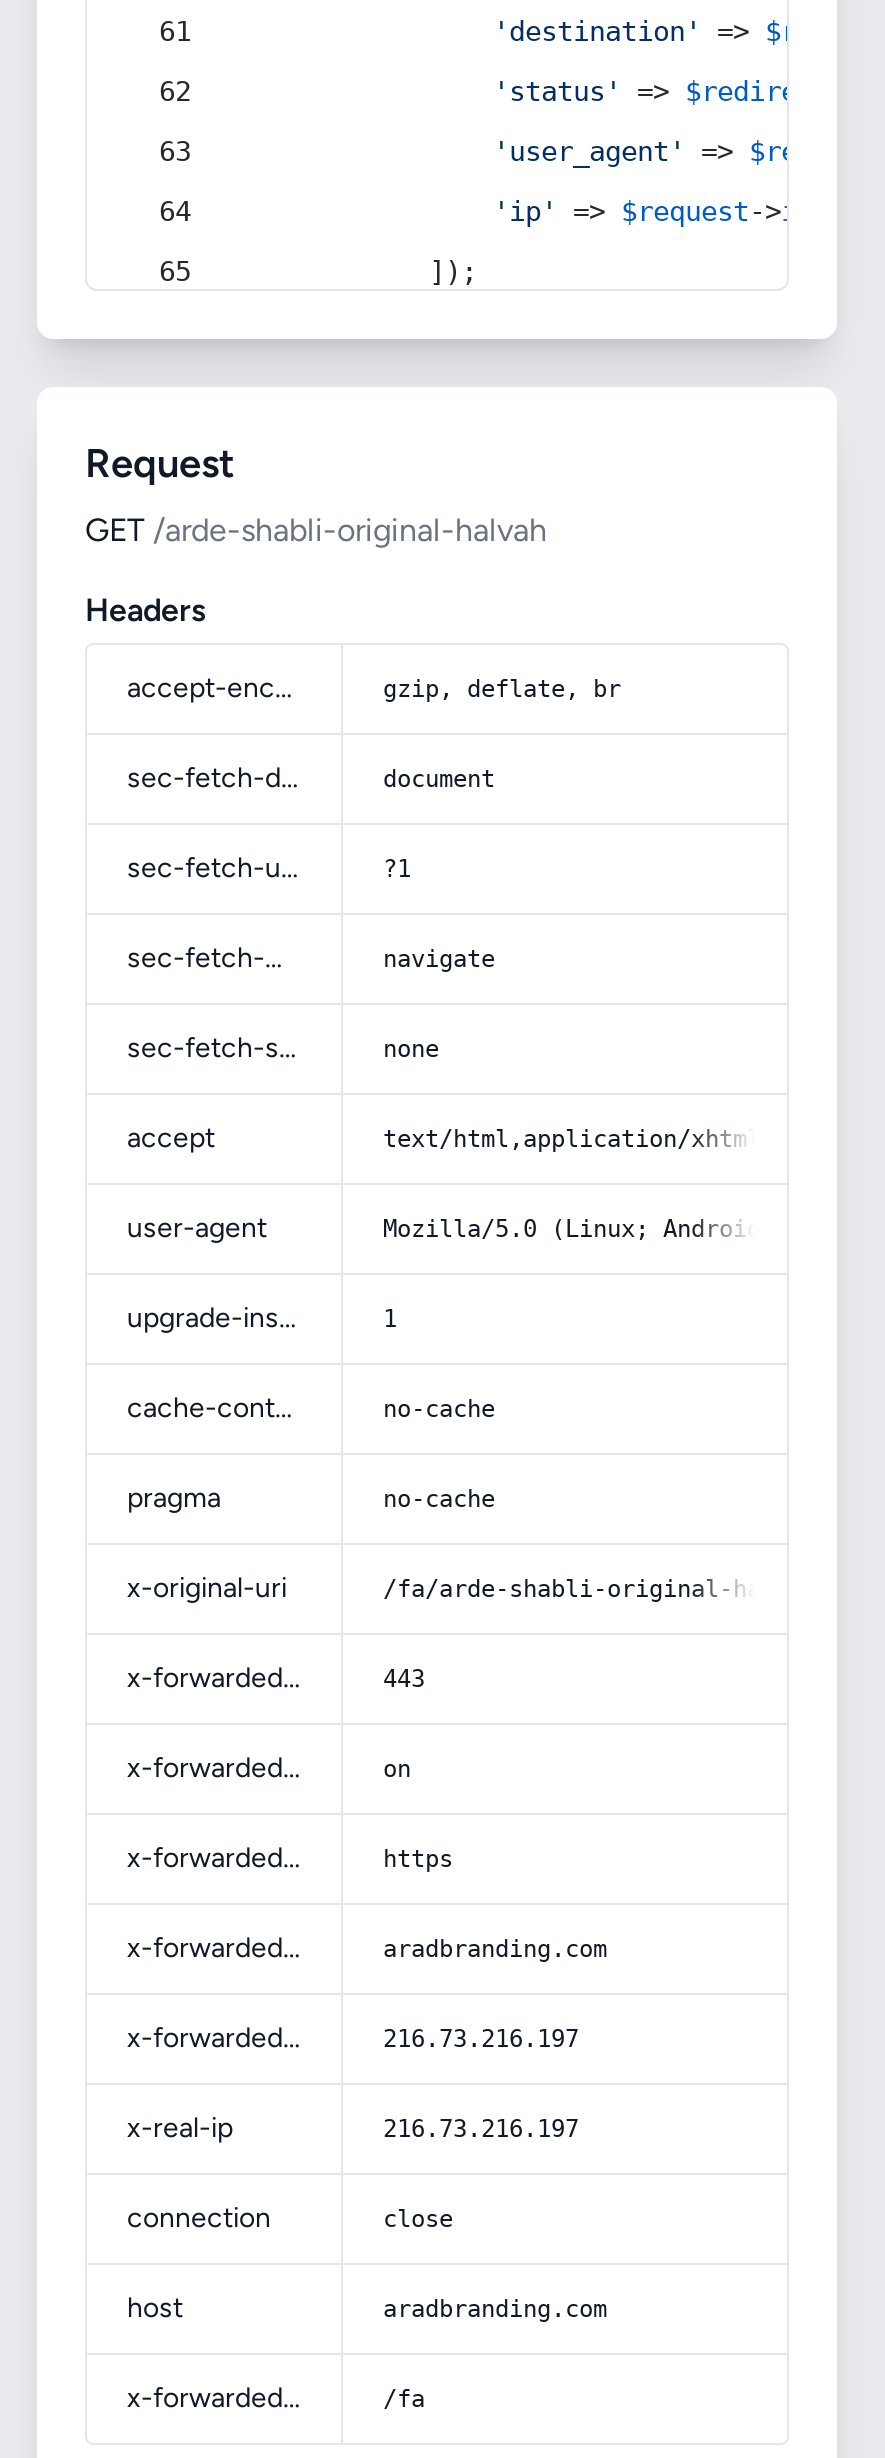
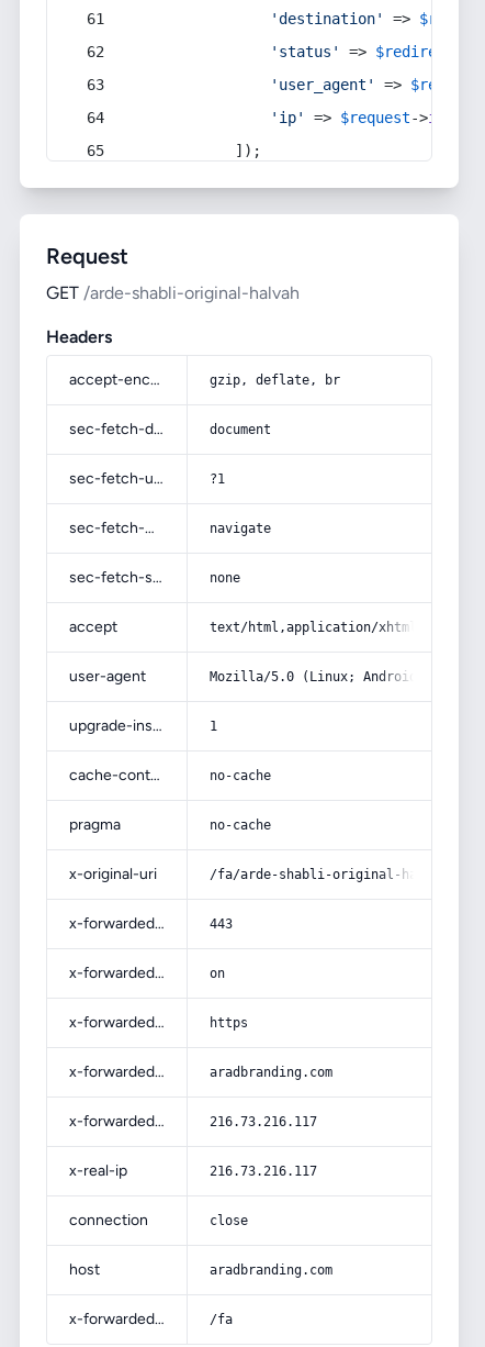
[383,2025,579,2053] 216.73.216.197 -> [210,1114,317,1129] 216.73.216.117
[383,2115,579,2143] 216.73.216.197 -> [210,1164,317,1179] 216.73.216.117

